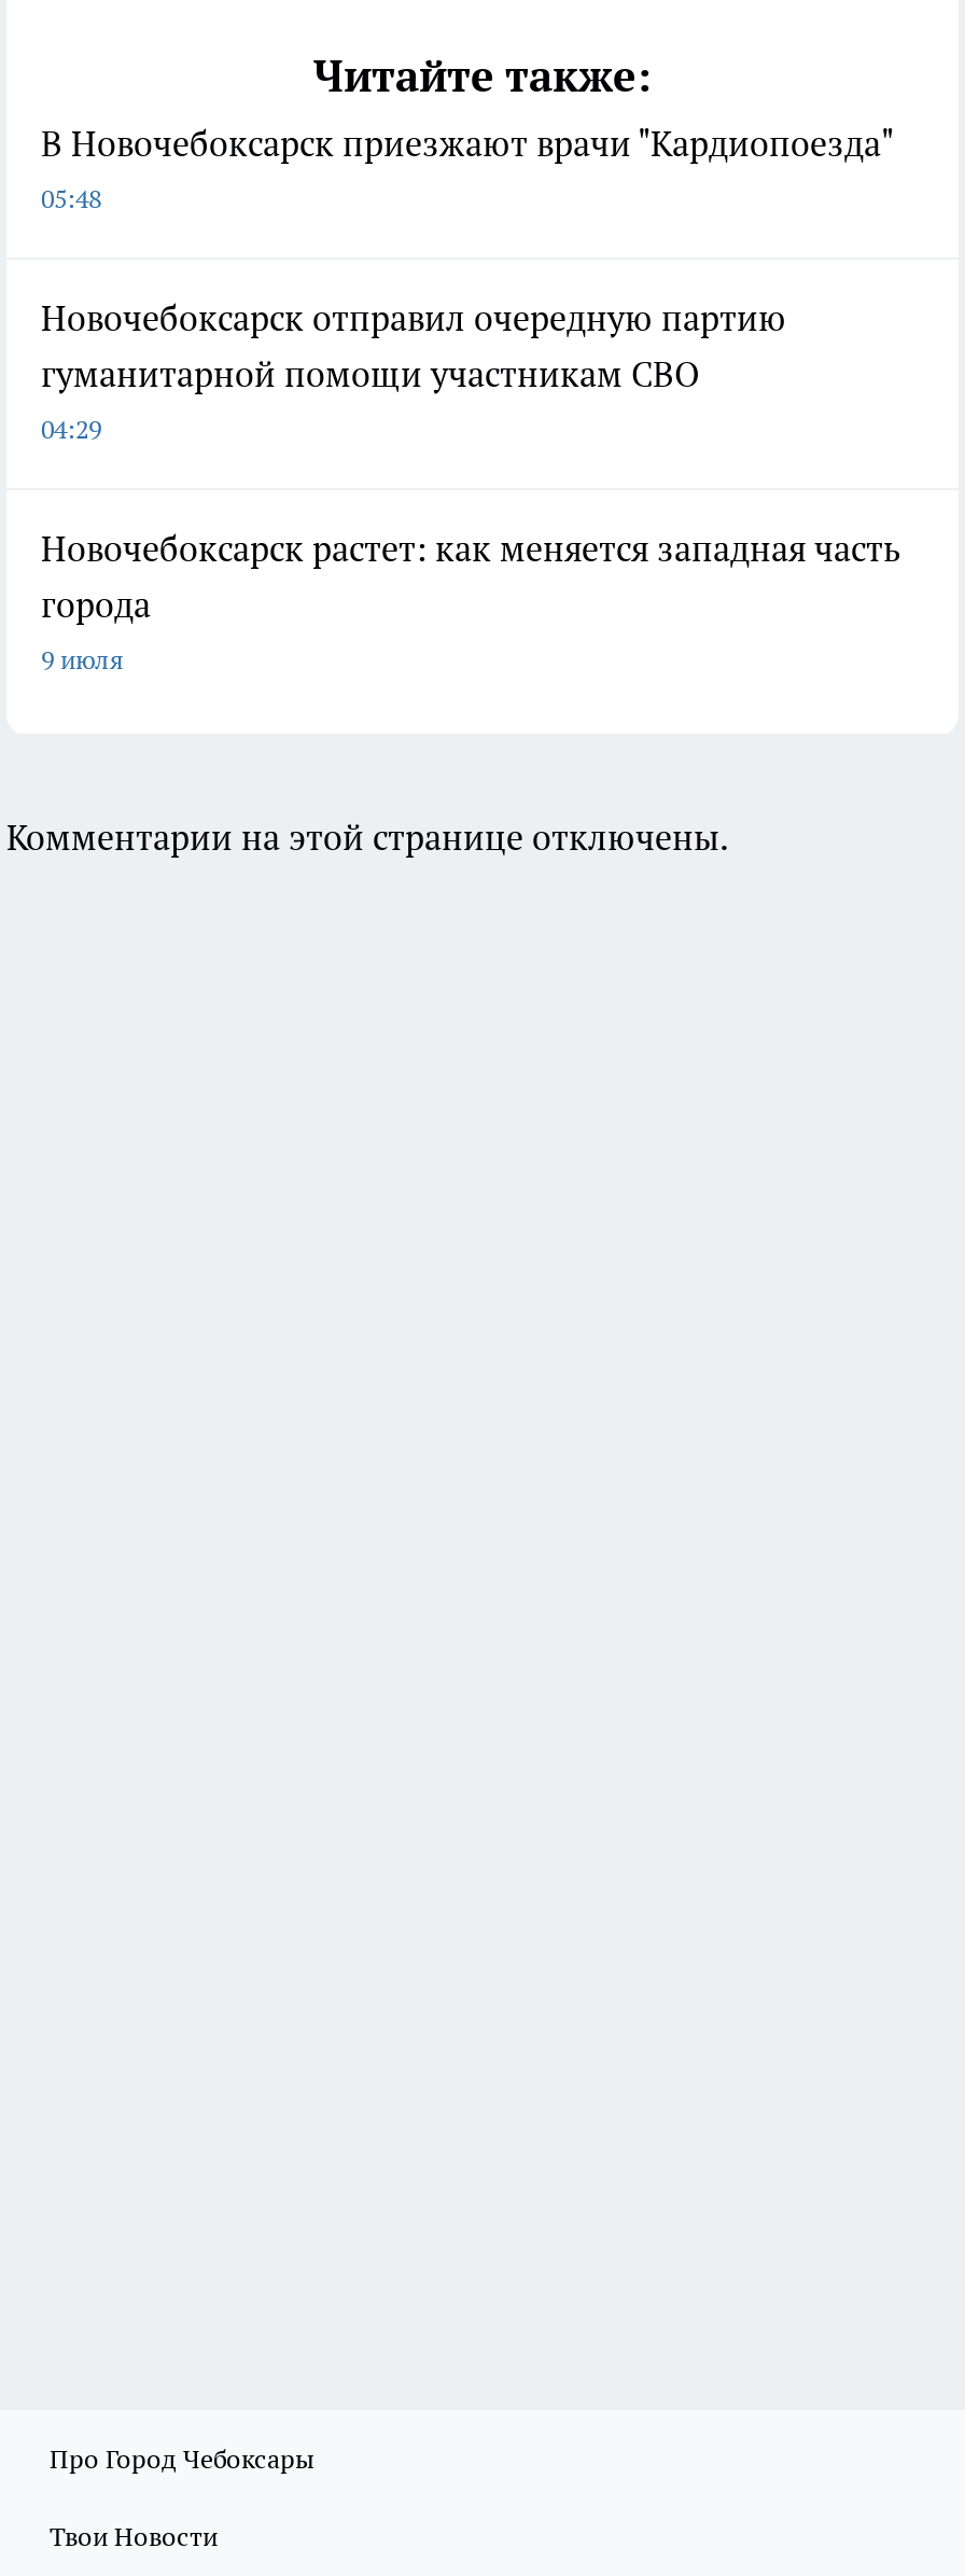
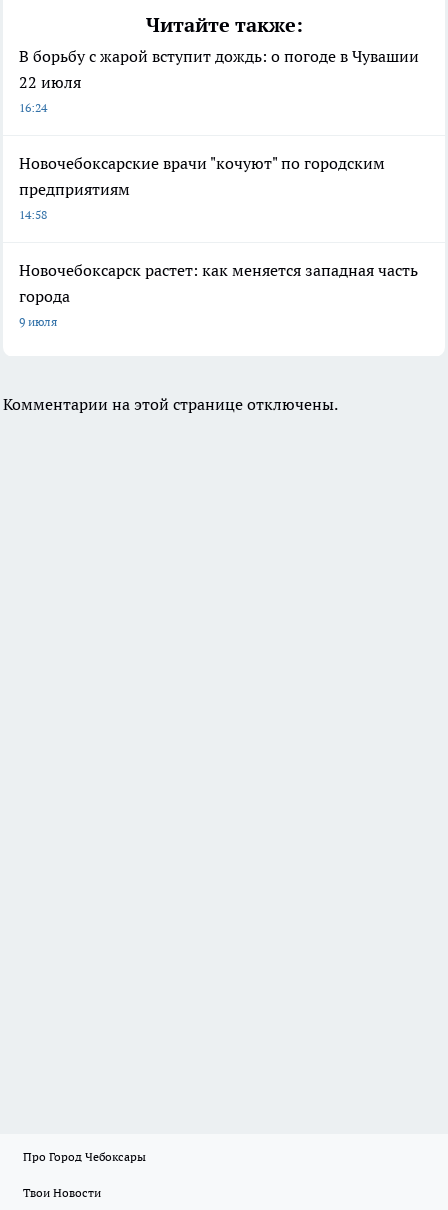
[41,122,894,215] В Новочебоксарск приезжают врачи "Кардиопоезда" | 05:48 -> [19,46,419,115] В борьбу с жарой вступит дождь: о погоде в Чувашии | 22 июля | 16:24
[41,297,786,445] Новочебоксарск отправил очередную партию | гуманитарной помощи участникам СВО | 04:29 -> [19,153,385,222] Новочебоксарские врачи "кочуют" по городским | предприятиям | 14:58

